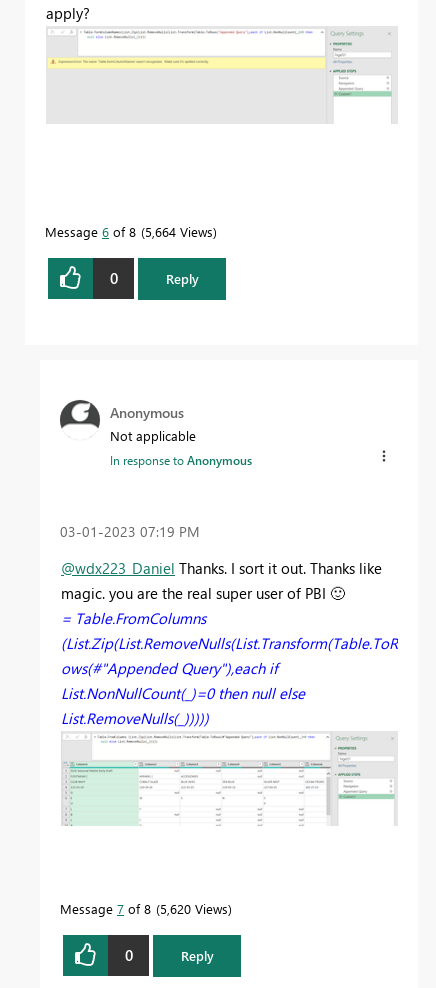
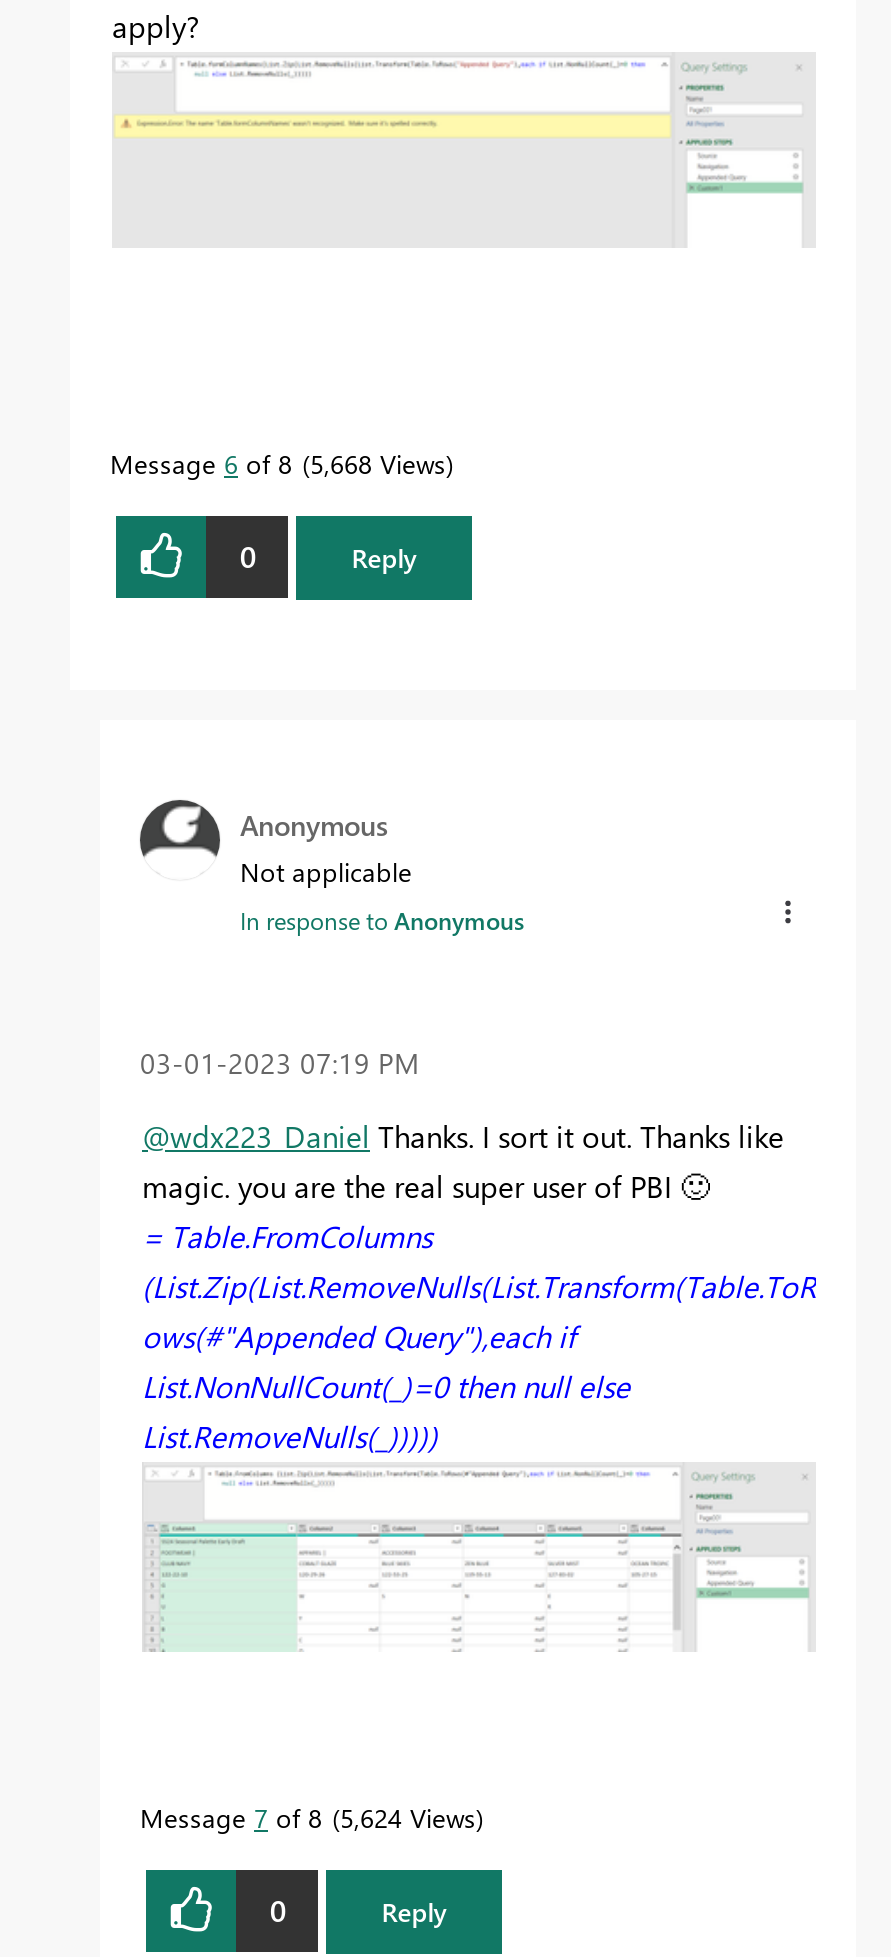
[45,223,213,240] Message 6 of 8 5,664 Views -> [110,446,446,480] Message 6 of 8 5,668 Views
[60,900,228,917] Message 7 of 8 5,620 Views -> [140,1800,476,1834] Message 7 of 8 5,624 Views

